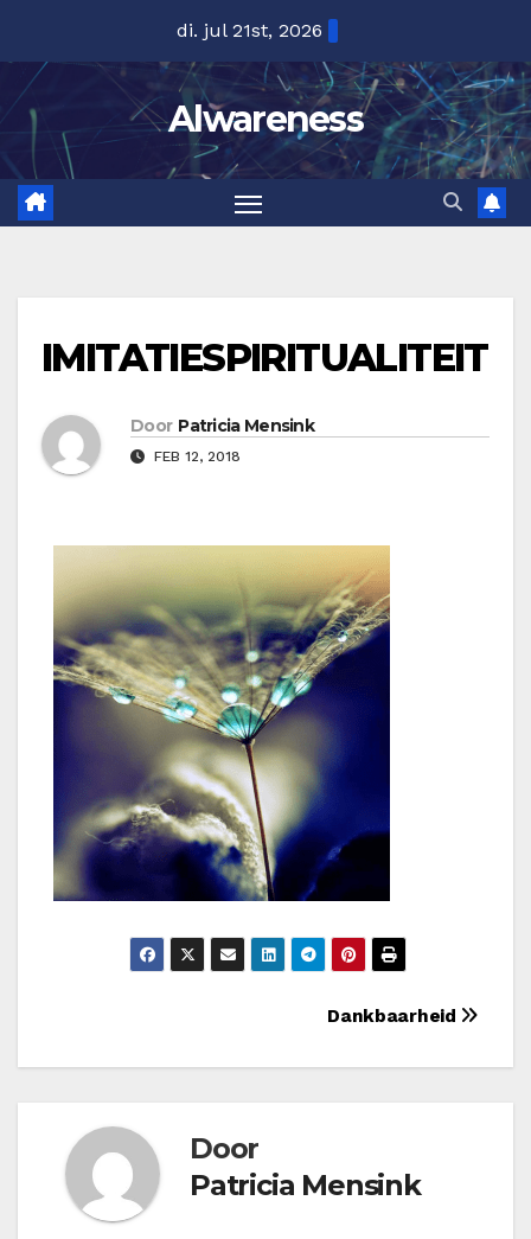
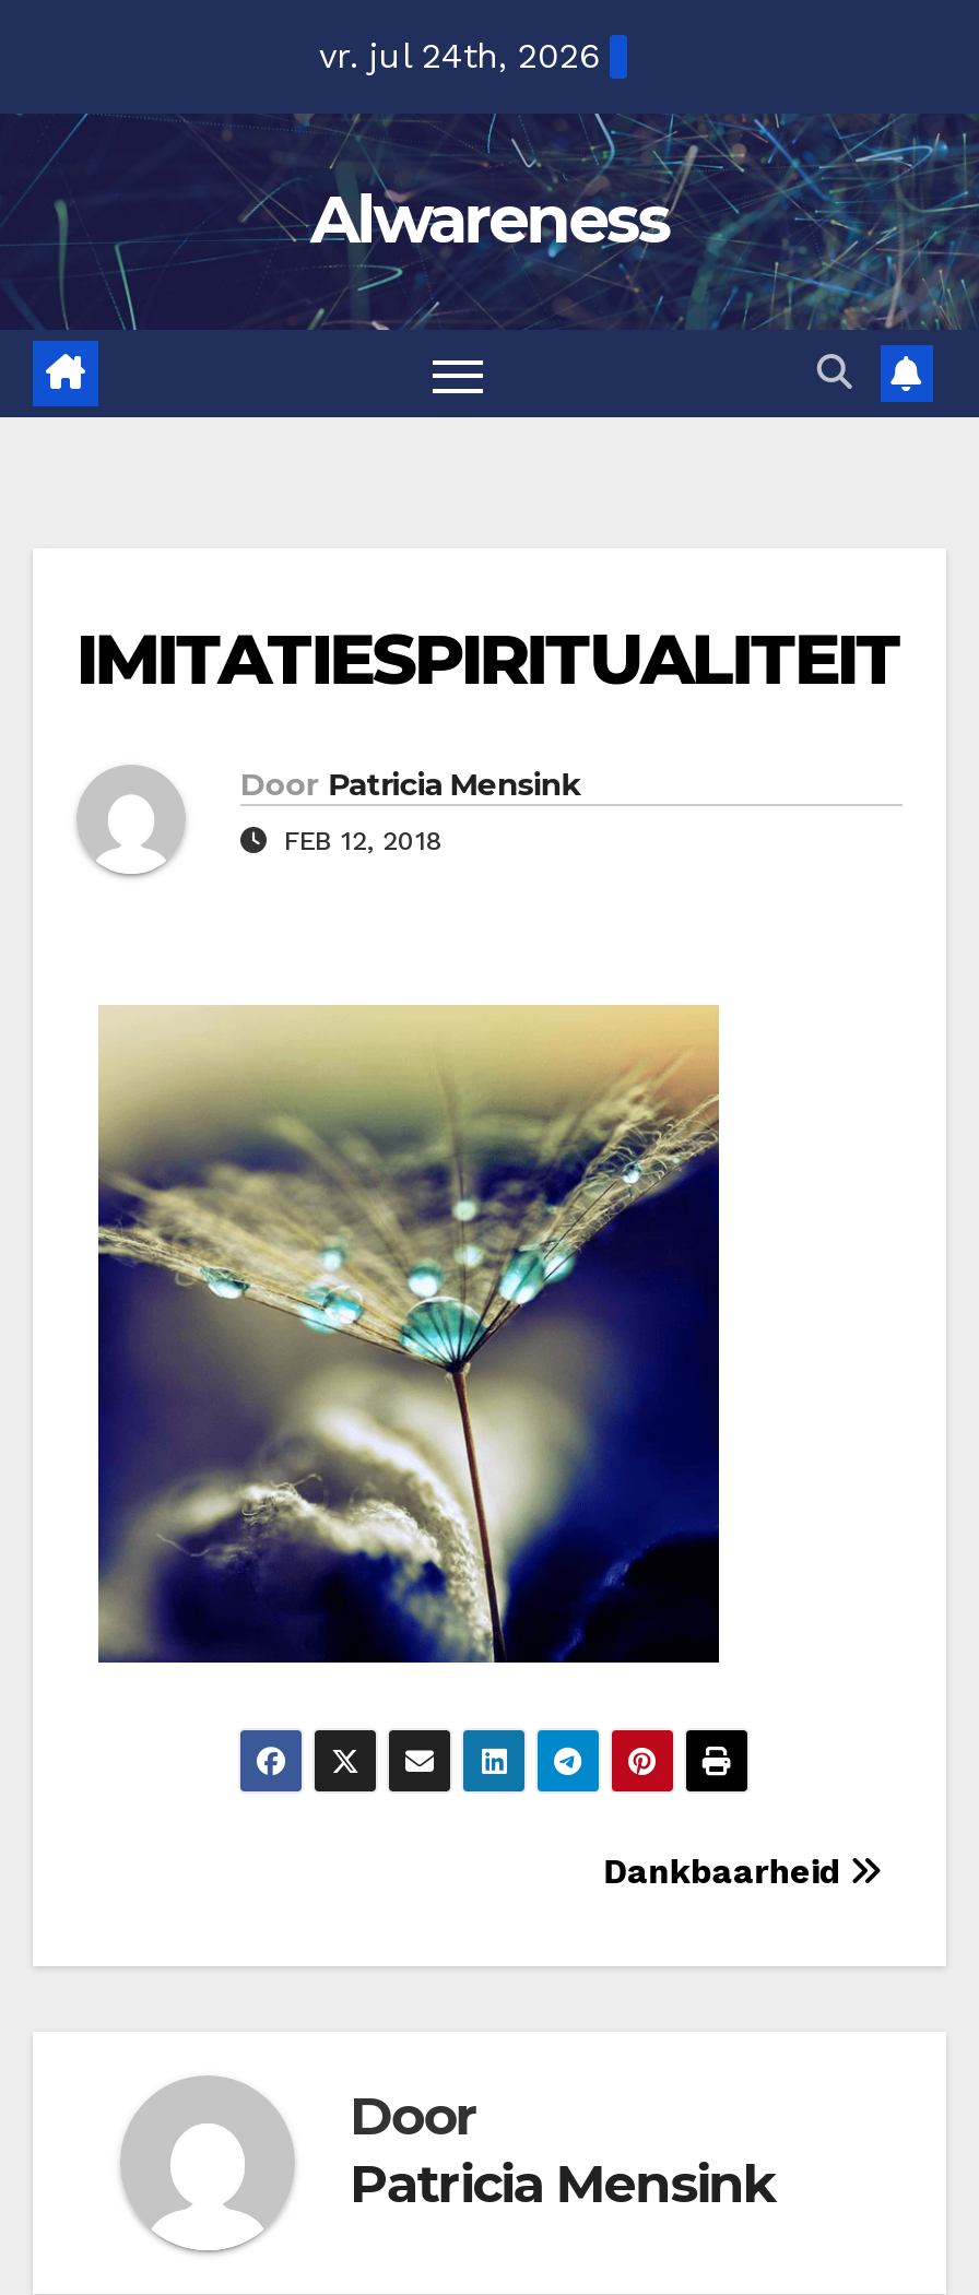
[176,19,322,41] di. jul 21st, 2026 -> [319,35,599,76] vr. jul 24th, 2026

